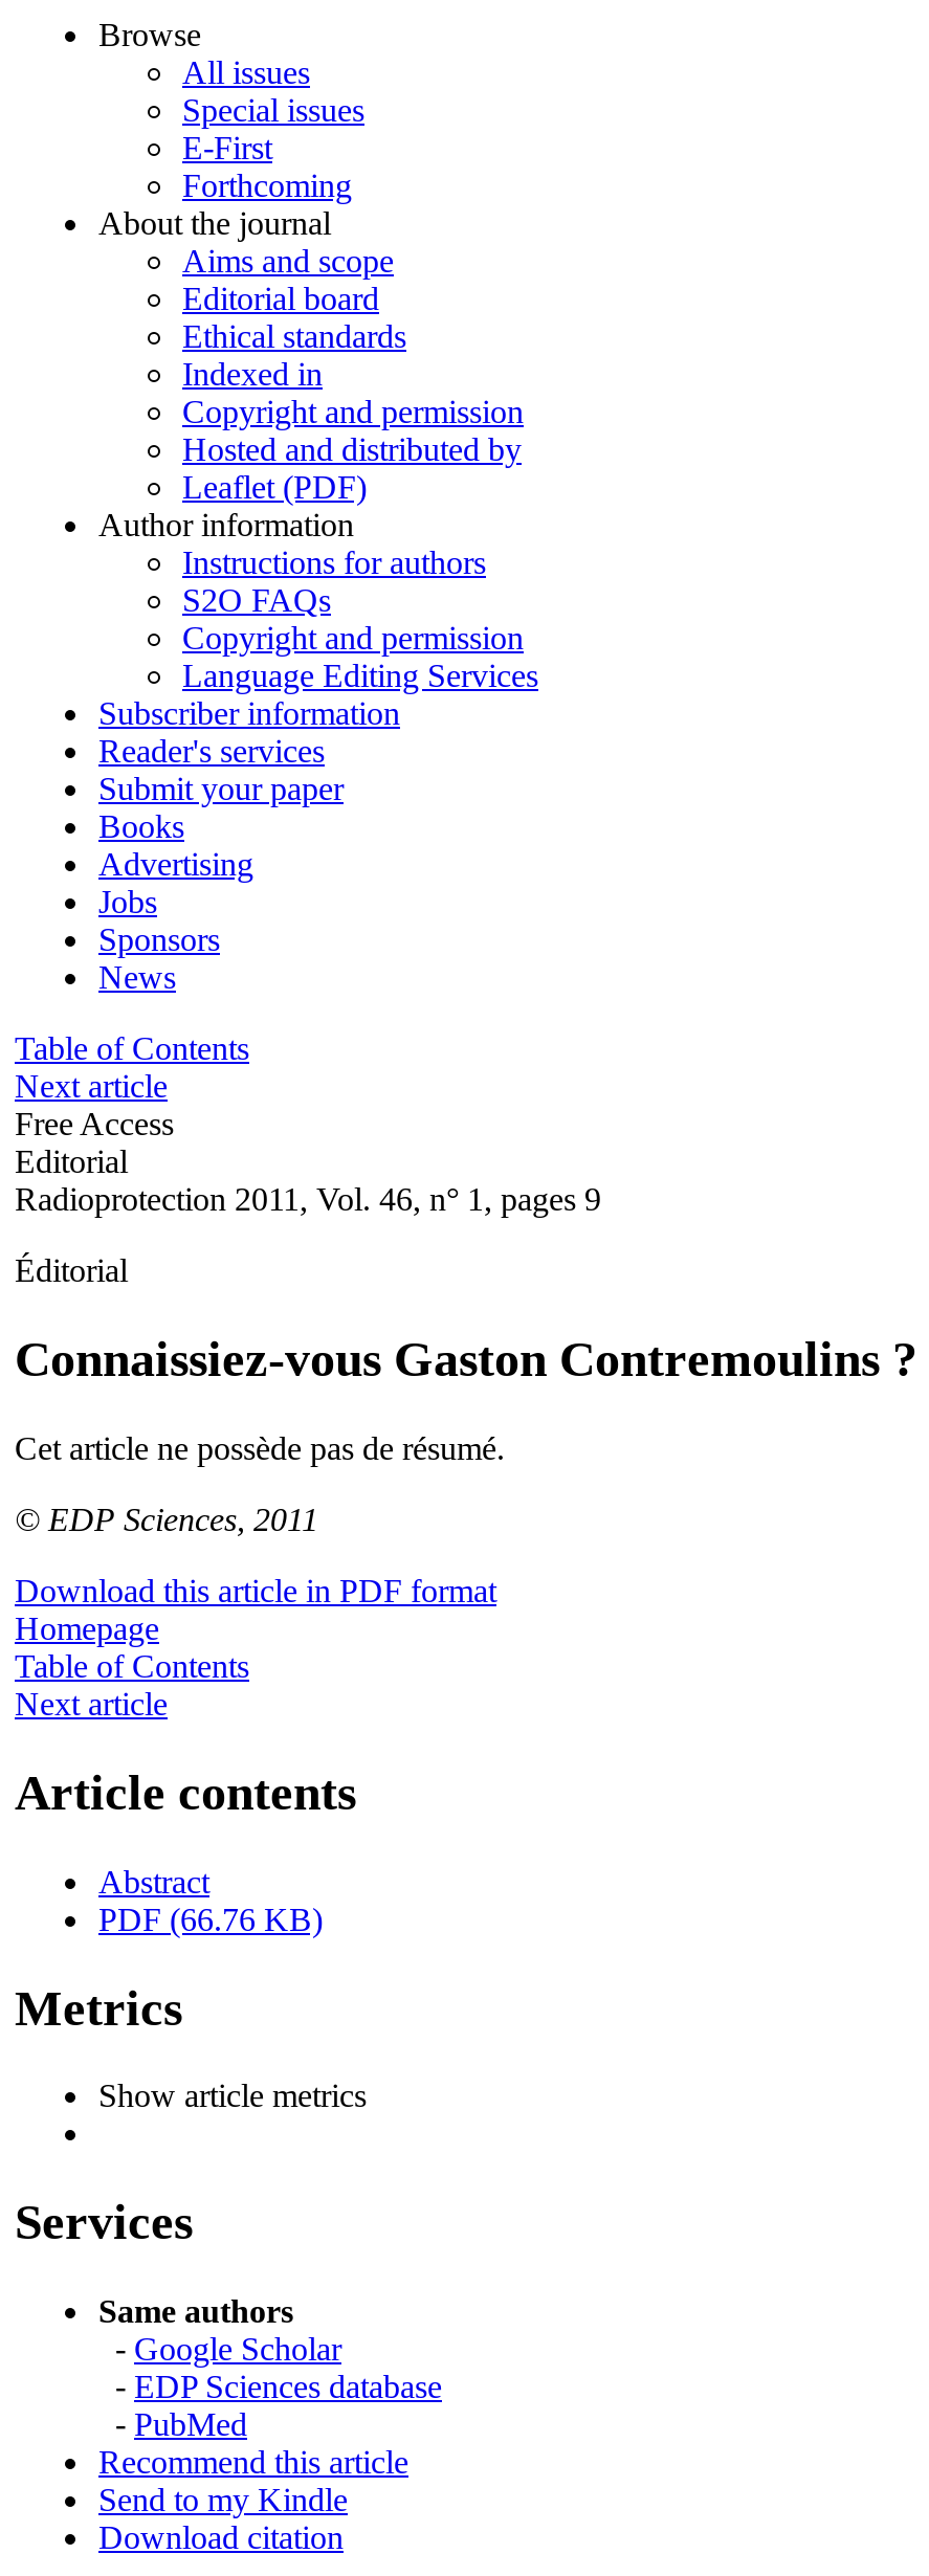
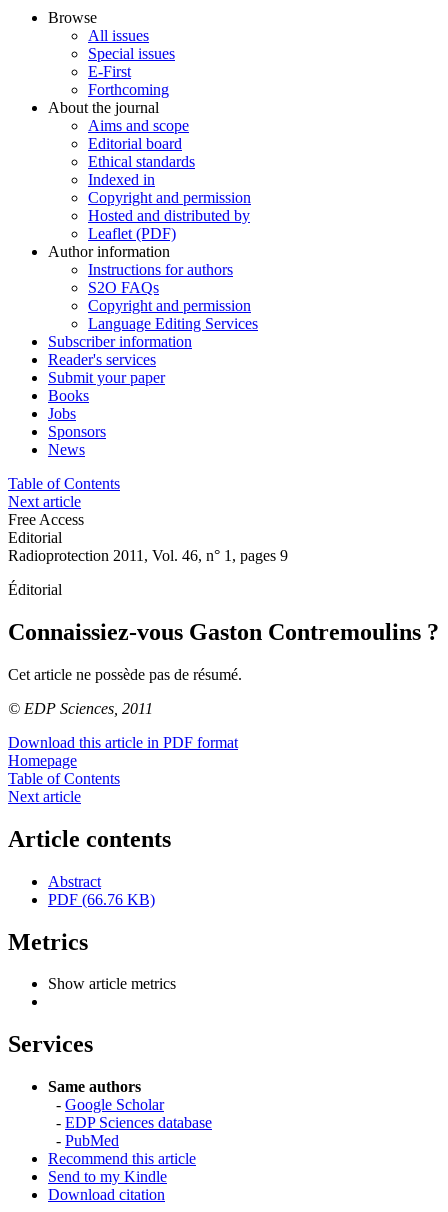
[98,846,253,882] Advertising -> none

